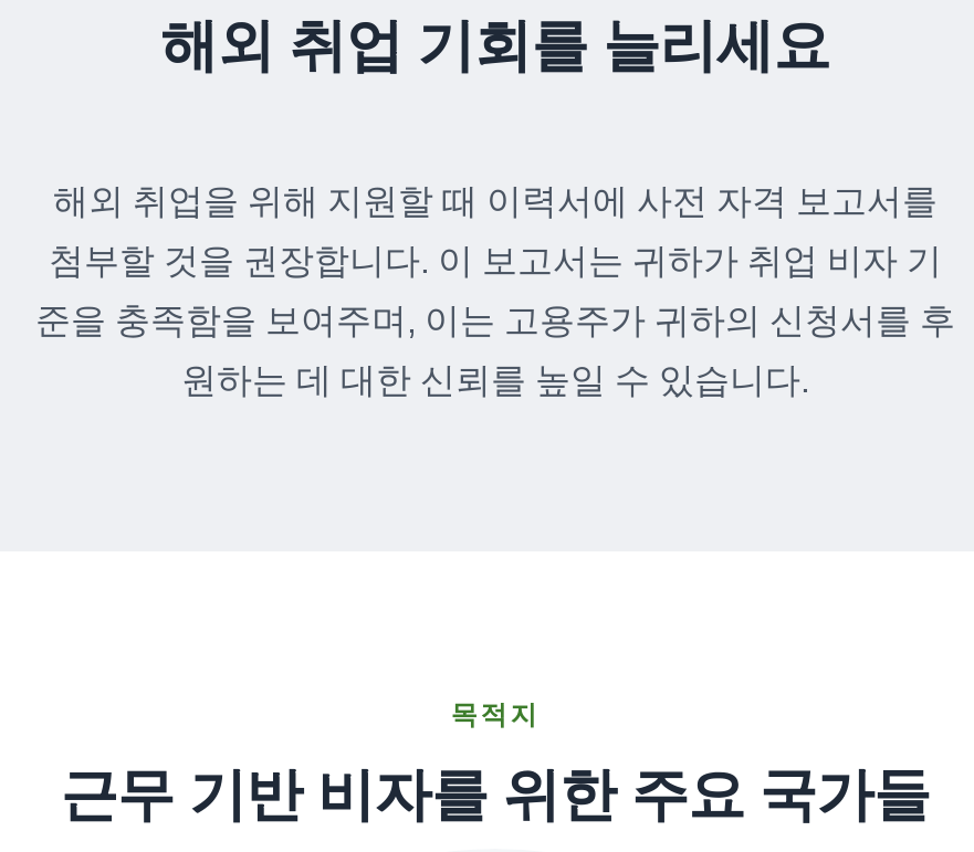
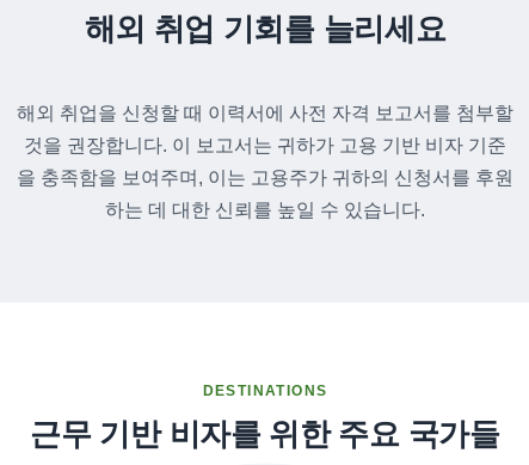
[53,182,938,220] 해외 취업을 위해 지원할 때 이력서에 사전 자격 보고서를 -> [17,103,513,123] 해외 취업을 신청할 때 이력서에 사전 자격 보고서를 첨부할
[49,242,942,280] 첨부할 것을 권장합니다. 이 보고서는 귀하가 취업 비자 기 -> [24,135,506,155] 것을 권장합니다. 이 보고서는 귀하가 고용 기반 비자 기준
[35,302,955,339] 준을 충족함을 보여주며, 이는 고용주가 귀하의 신청서를 후 -> [17,167,513,188] 을 충족함을 보여주며, 이는 고용주가 귀하의 신청서를 후원
[181,361,809,399] 원하는 데 대한 신뢰를 높일 수 있습니다. -> [105,200,425,220] 하는 데 대한 신뢰를 높일 수 있습니다.
[451,700,540,730] 목적지 -> [203,383,328,399] DESTINATIONS

